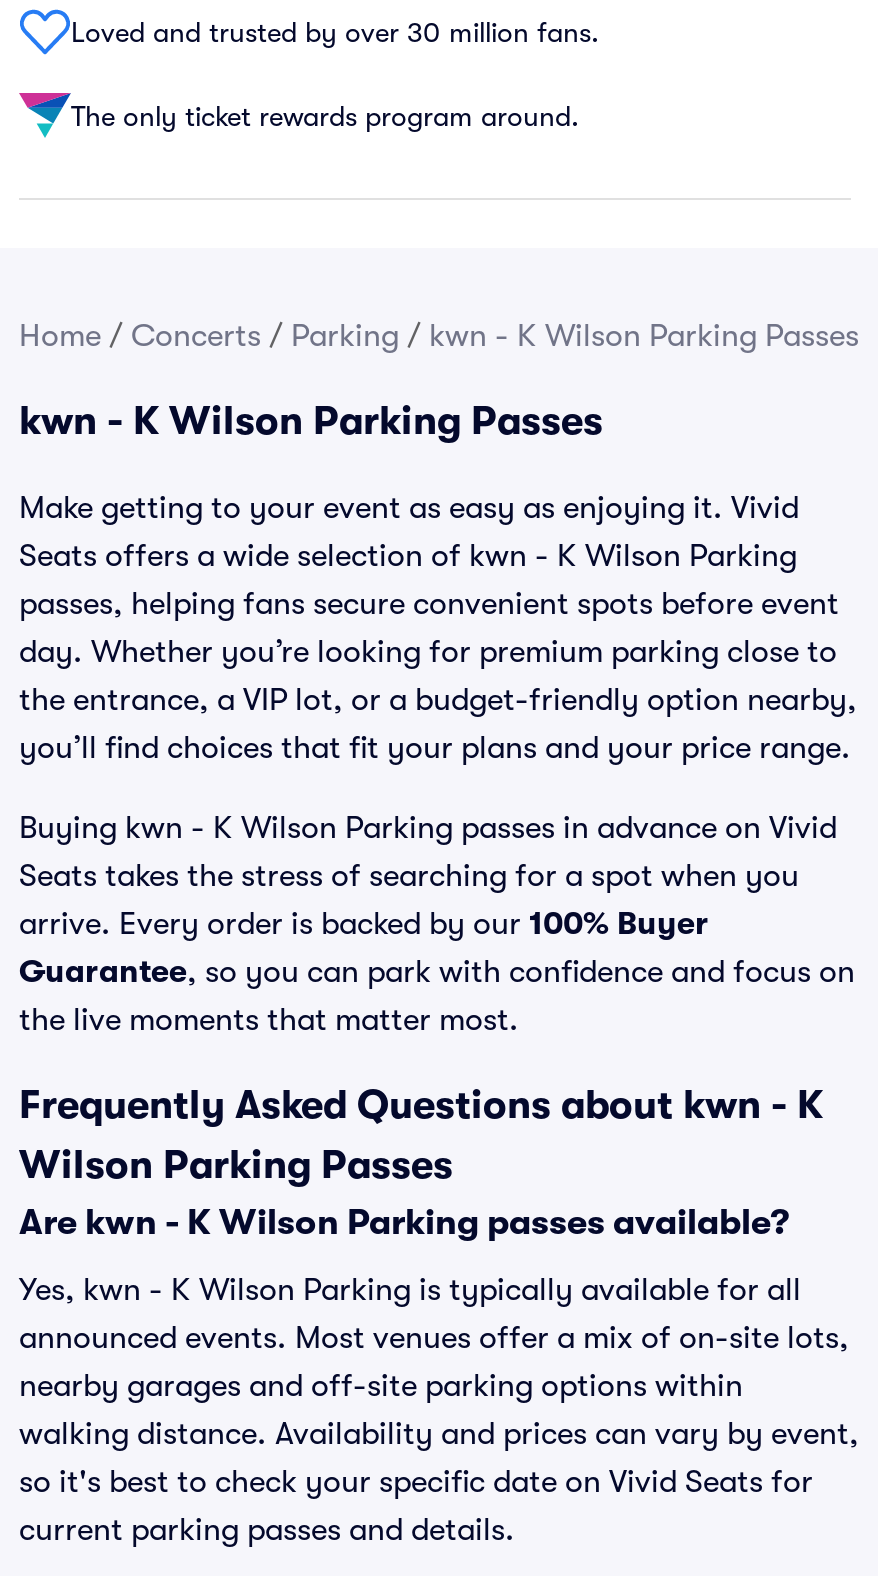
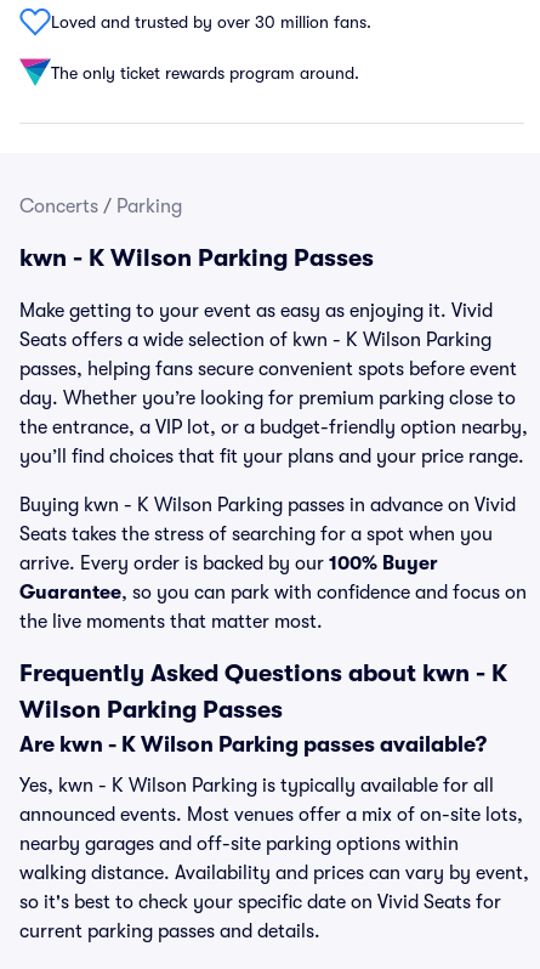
[19,318,859,354] Home / Concerts / Parking / kwn - K Wilson Parking Passes -> [19,195,182,217] Concerts / Parking

